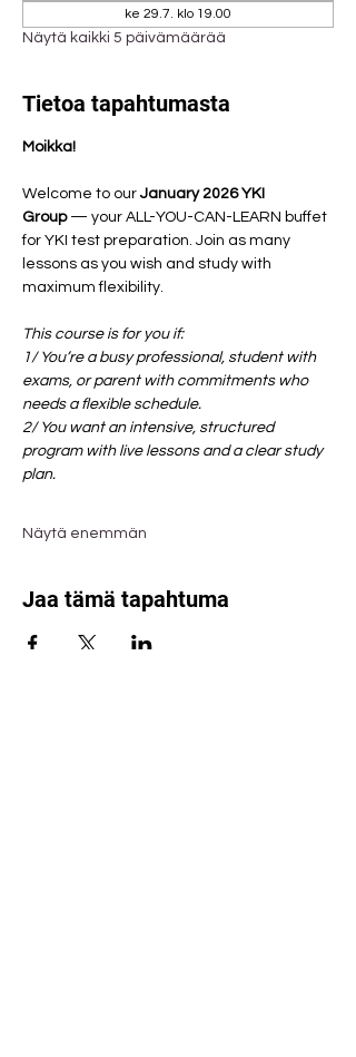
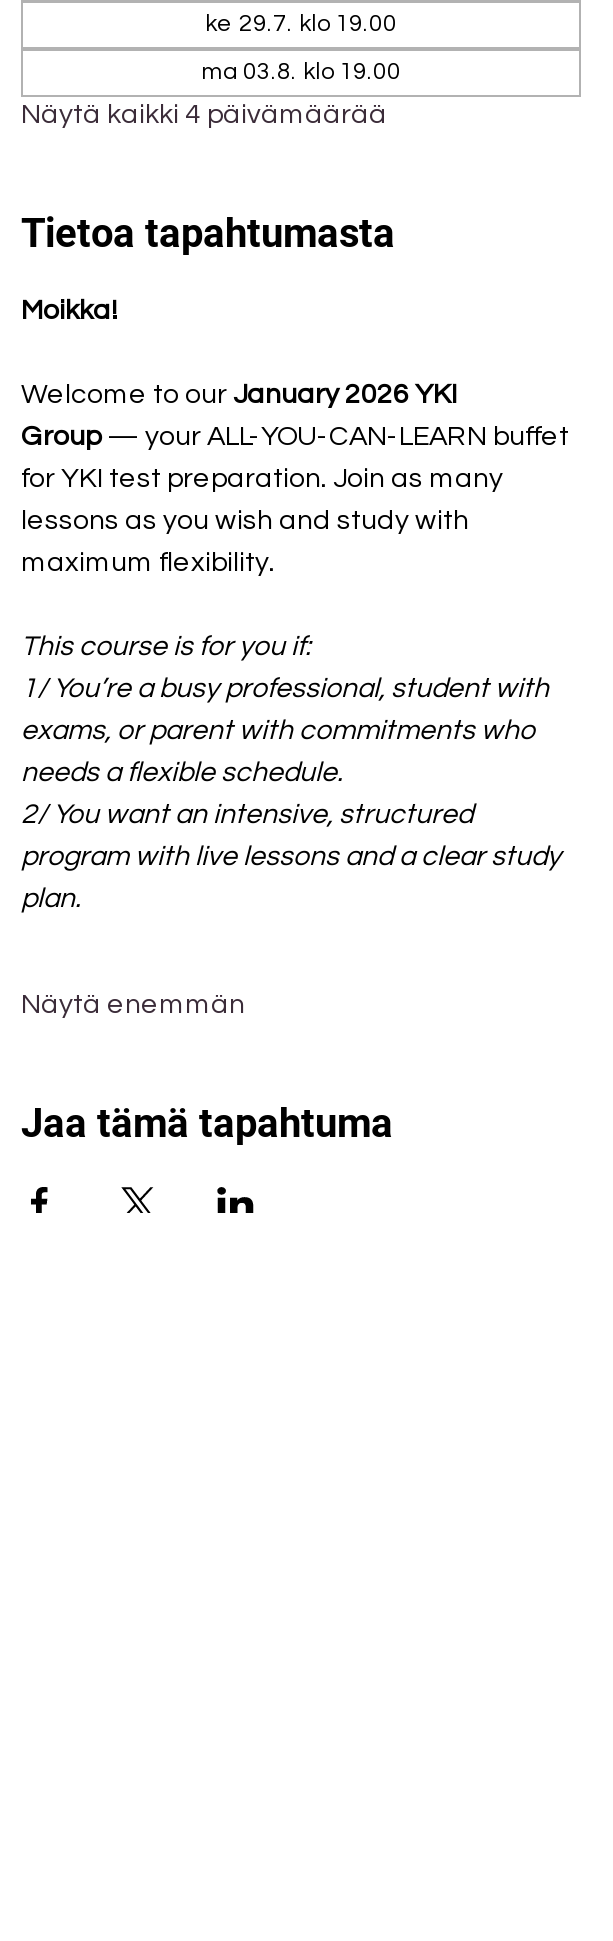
[22,30,226,46] Näytä kaikki 5 päivämäärää -> [21,59,401,129] ma 03.8. klo 19.00 | Näytä kaikki 4 päivämäärää

